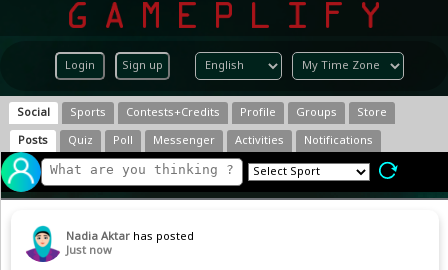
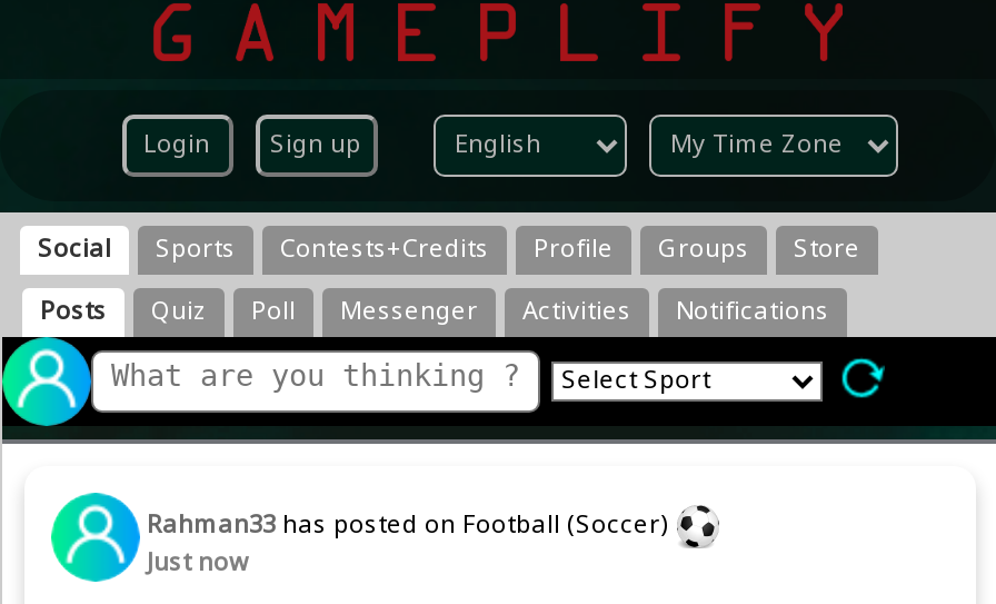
[23,222,194,263] [image] | Nadia Aktar has posted -> [49,491,676,588] [image] | Rahman33 has posted on Football (Soccer)

